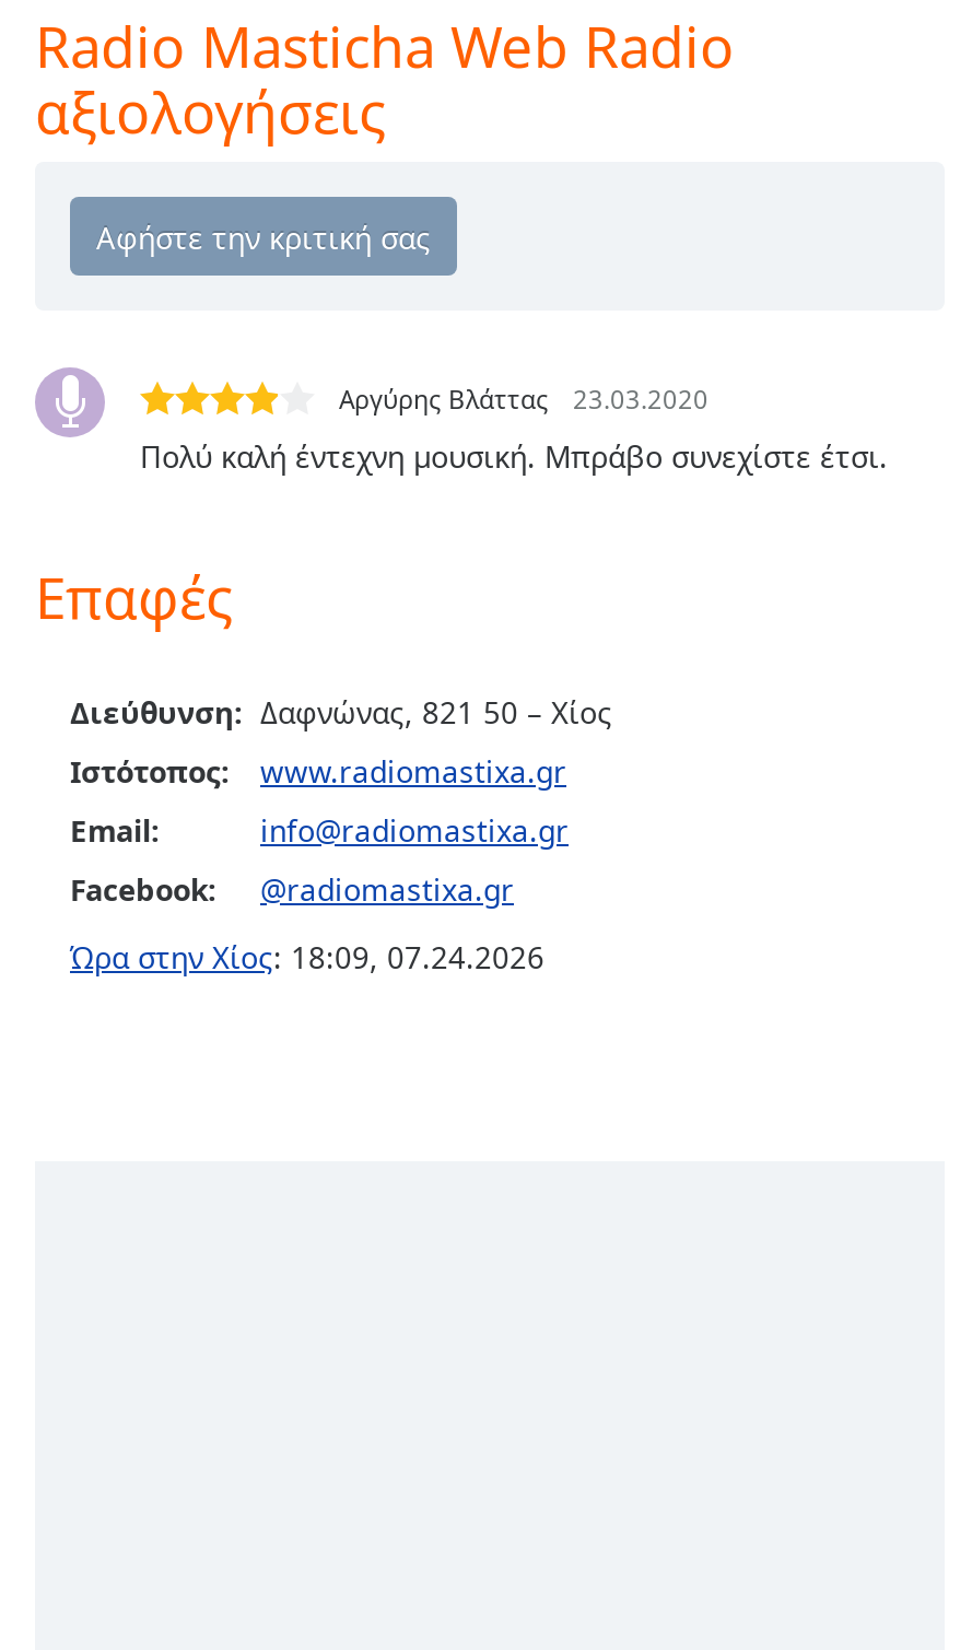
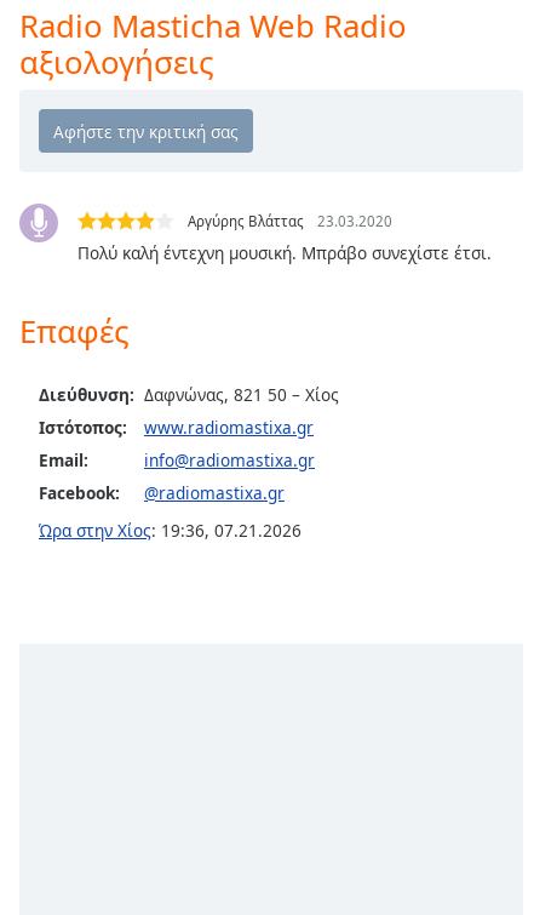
[70,937,544,978] Ώρα στην Χίος: 18:09, 07.24.2026 -> [39,519,302,542] Ώρα στην Χίος: 19:36, 07.21.2026

